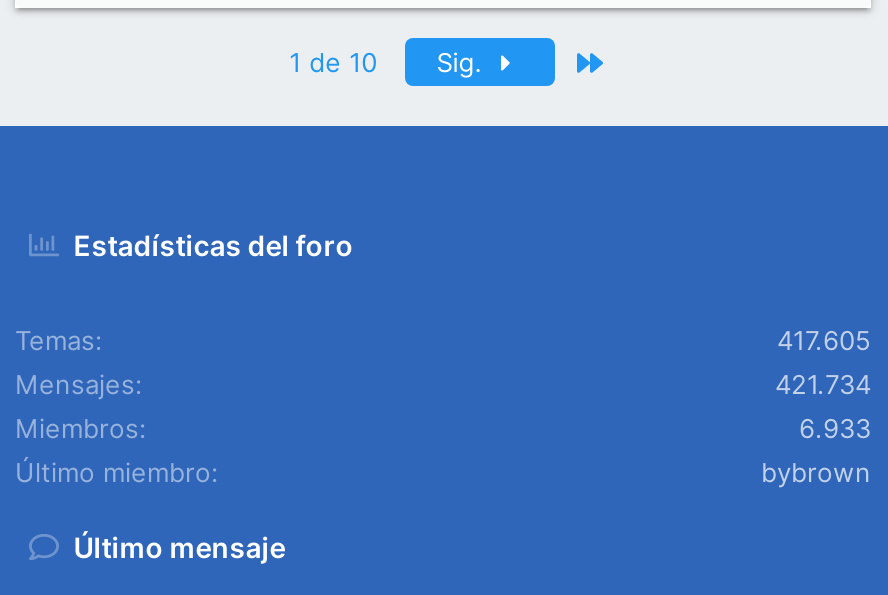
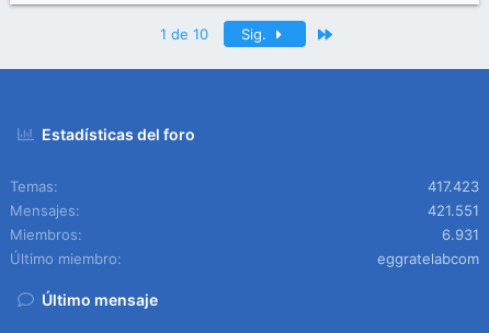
[777,324,871,356] 417.605 -> [428,177,479,195] 417.423
[775,368,871,400] 421.734 -> [428,202,479,219] 421.551
[799,412,871,444] 6.933 -> [442,226,479,243] 6.931
[761,456,871,488] bybrown -> [377,250,479,267] eggratelabcom

